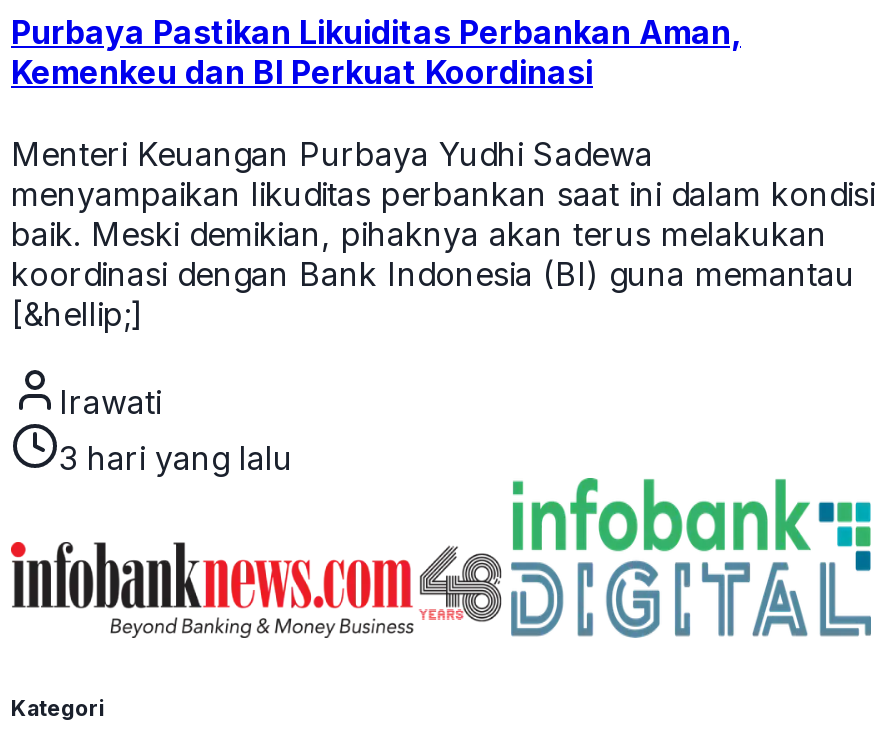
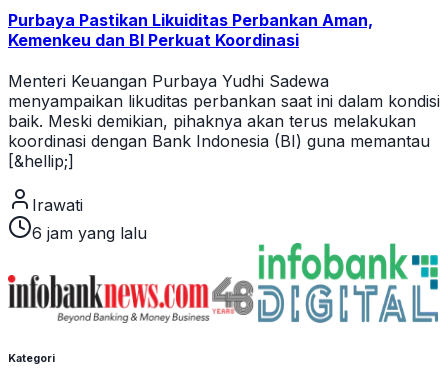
[59,438,293,478] 3 hari yang lalu -> [32,223,147,243] 6 jam yang lalu

